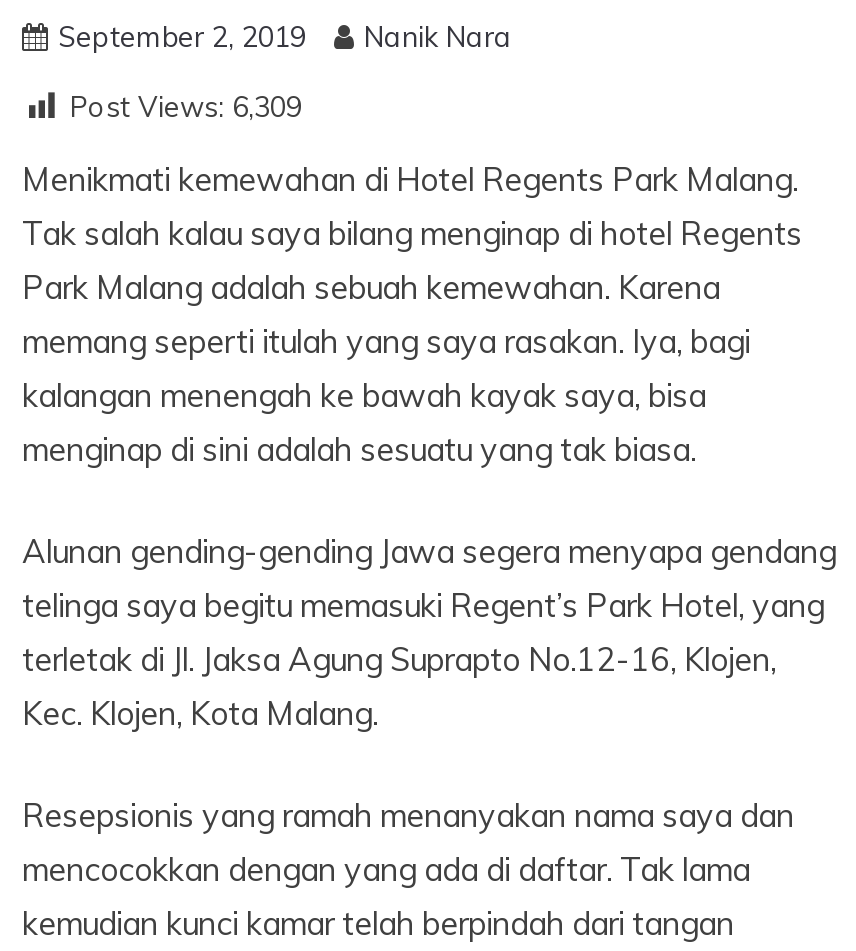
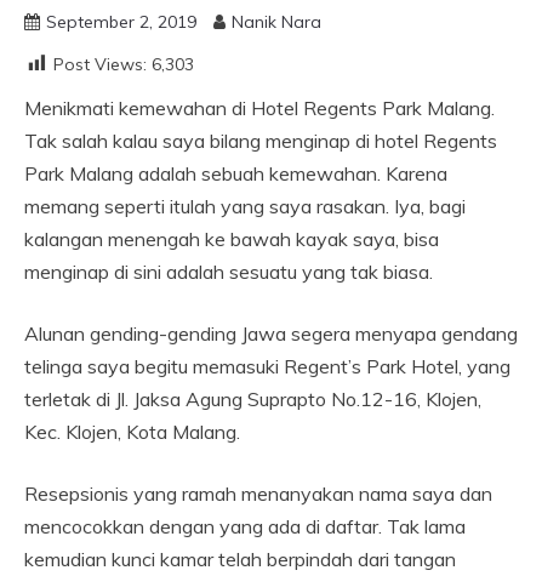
[70,89,302,125] Post Views: 6,309 -> [53,53,194,75] Post Views: 6,303

